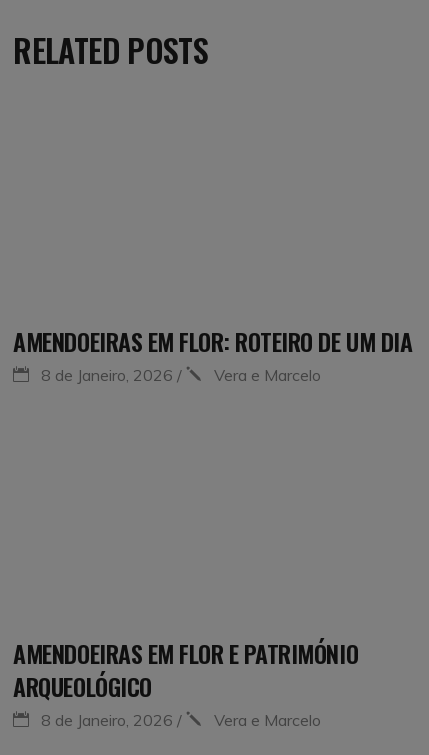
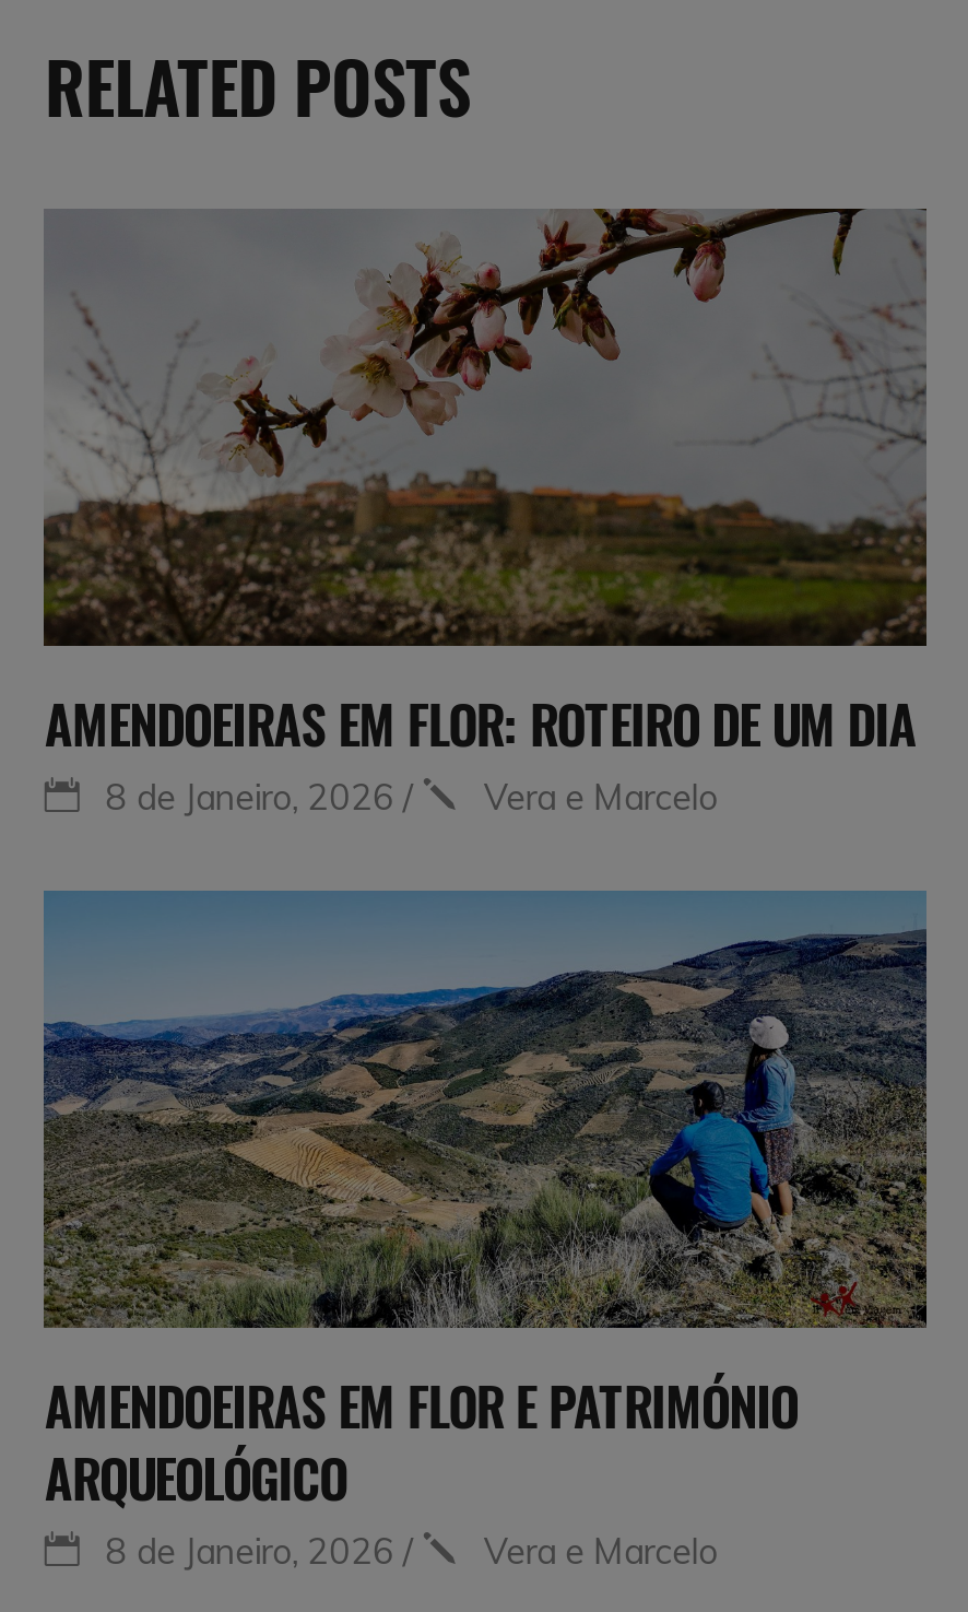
none -> [42,205,929,649] [image]
none -> [42,890,929,1331] [image]

